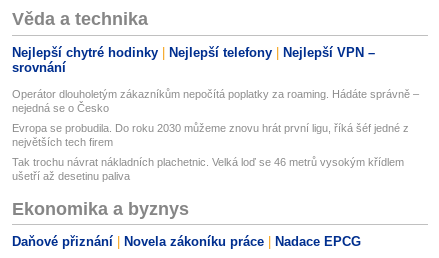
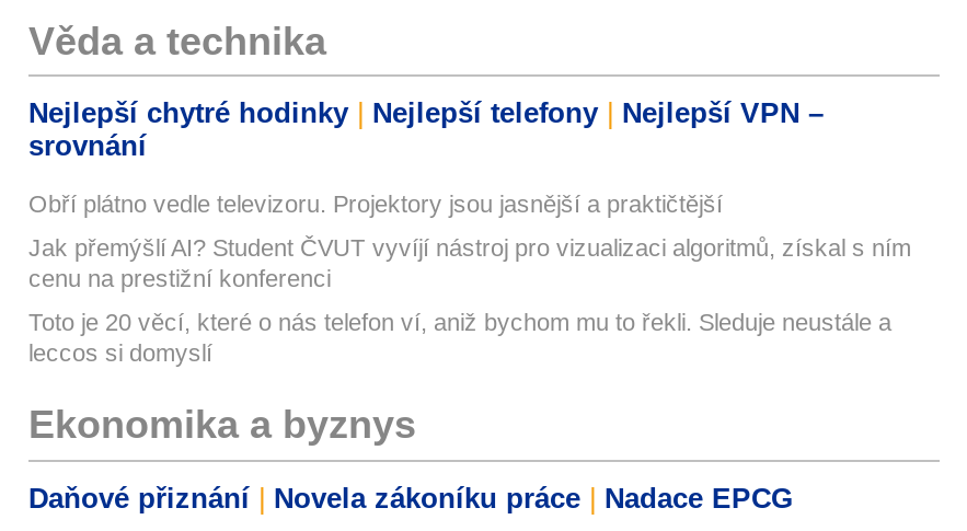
[12,88,419,114] Operátor dlouholetým zákazníkům nepočítá poplatky za roaming. Hádáte správně – | nejedná se o Česko -> [28,192,723,218] Obří plátno vedle televizoru. Projektory jsou jasnější a praktičtější
[12,122,409,148] Evropa se probudila. Do roku 2030 můžeme znovu hrát první ligu, říká šéf jedné z | největších tech firem -> [28,236,911,293] Jak přemýšlí AI? Student ČVUT vyvíjí nástroj pro vizualizaci algoritmů, získal s ním | cenu na prestižní konferenci
[12,156,404,182] Tak trochu návrat nákladních plachetnic. Velká loď se 46 metrů vysokým křídlem | ušetří až desetinu paliva -> [28,310,891,367] Toto je 20 věcí, které o nás telefon ví, aniž bychom mu to řekli. Sleduje neustále a | leccos si domyslí

